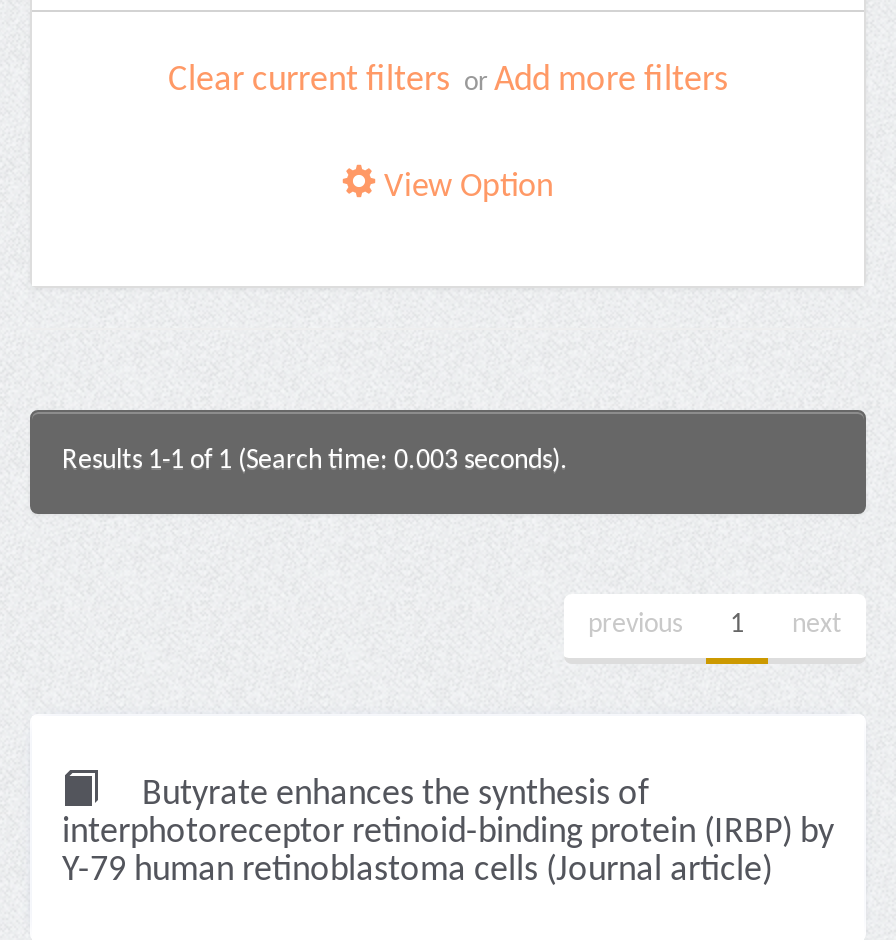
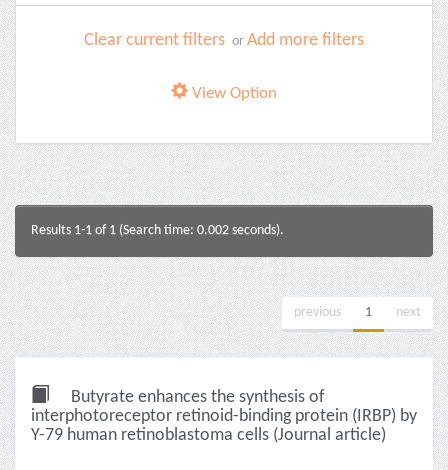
[62,446,568,476] Results 1-1 of 1 (Search time: 0.003 seconds). -> [31,223,284,238] Results 1-1 of 1 (Search time: 0.002 seconds).

